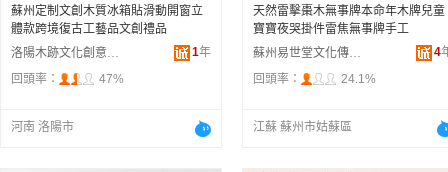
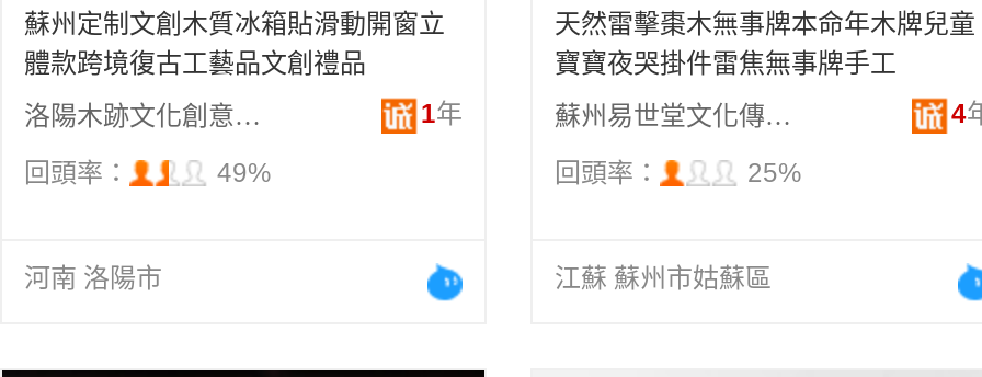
[99,72,124,86] 47% -> [217,158,272,188] 49%
[341,72,376,86] 24.1% -> [747,158,802,188] 25%

